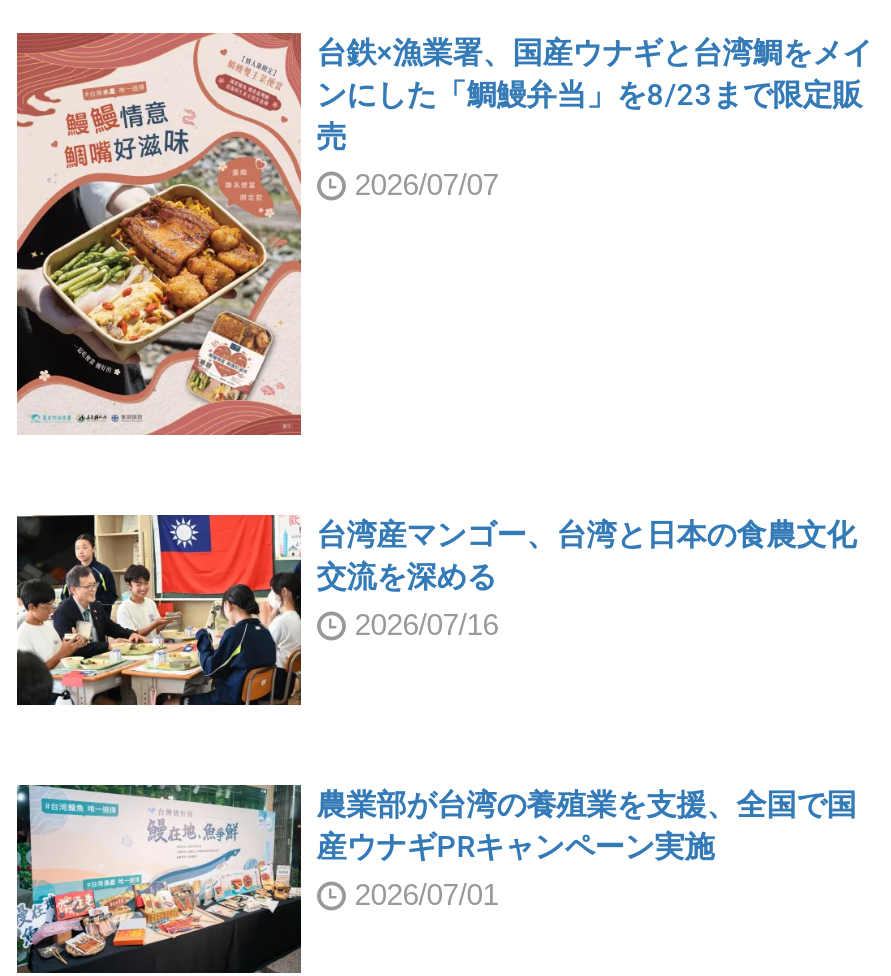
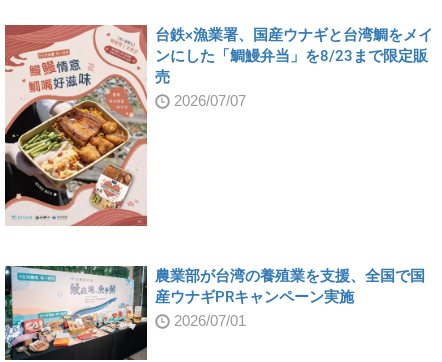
[17,513,857,705] [image] | 台湾産マンゴー、台湾と日本の食農文化 | 交流を深める | 2026/07/16 -> none

